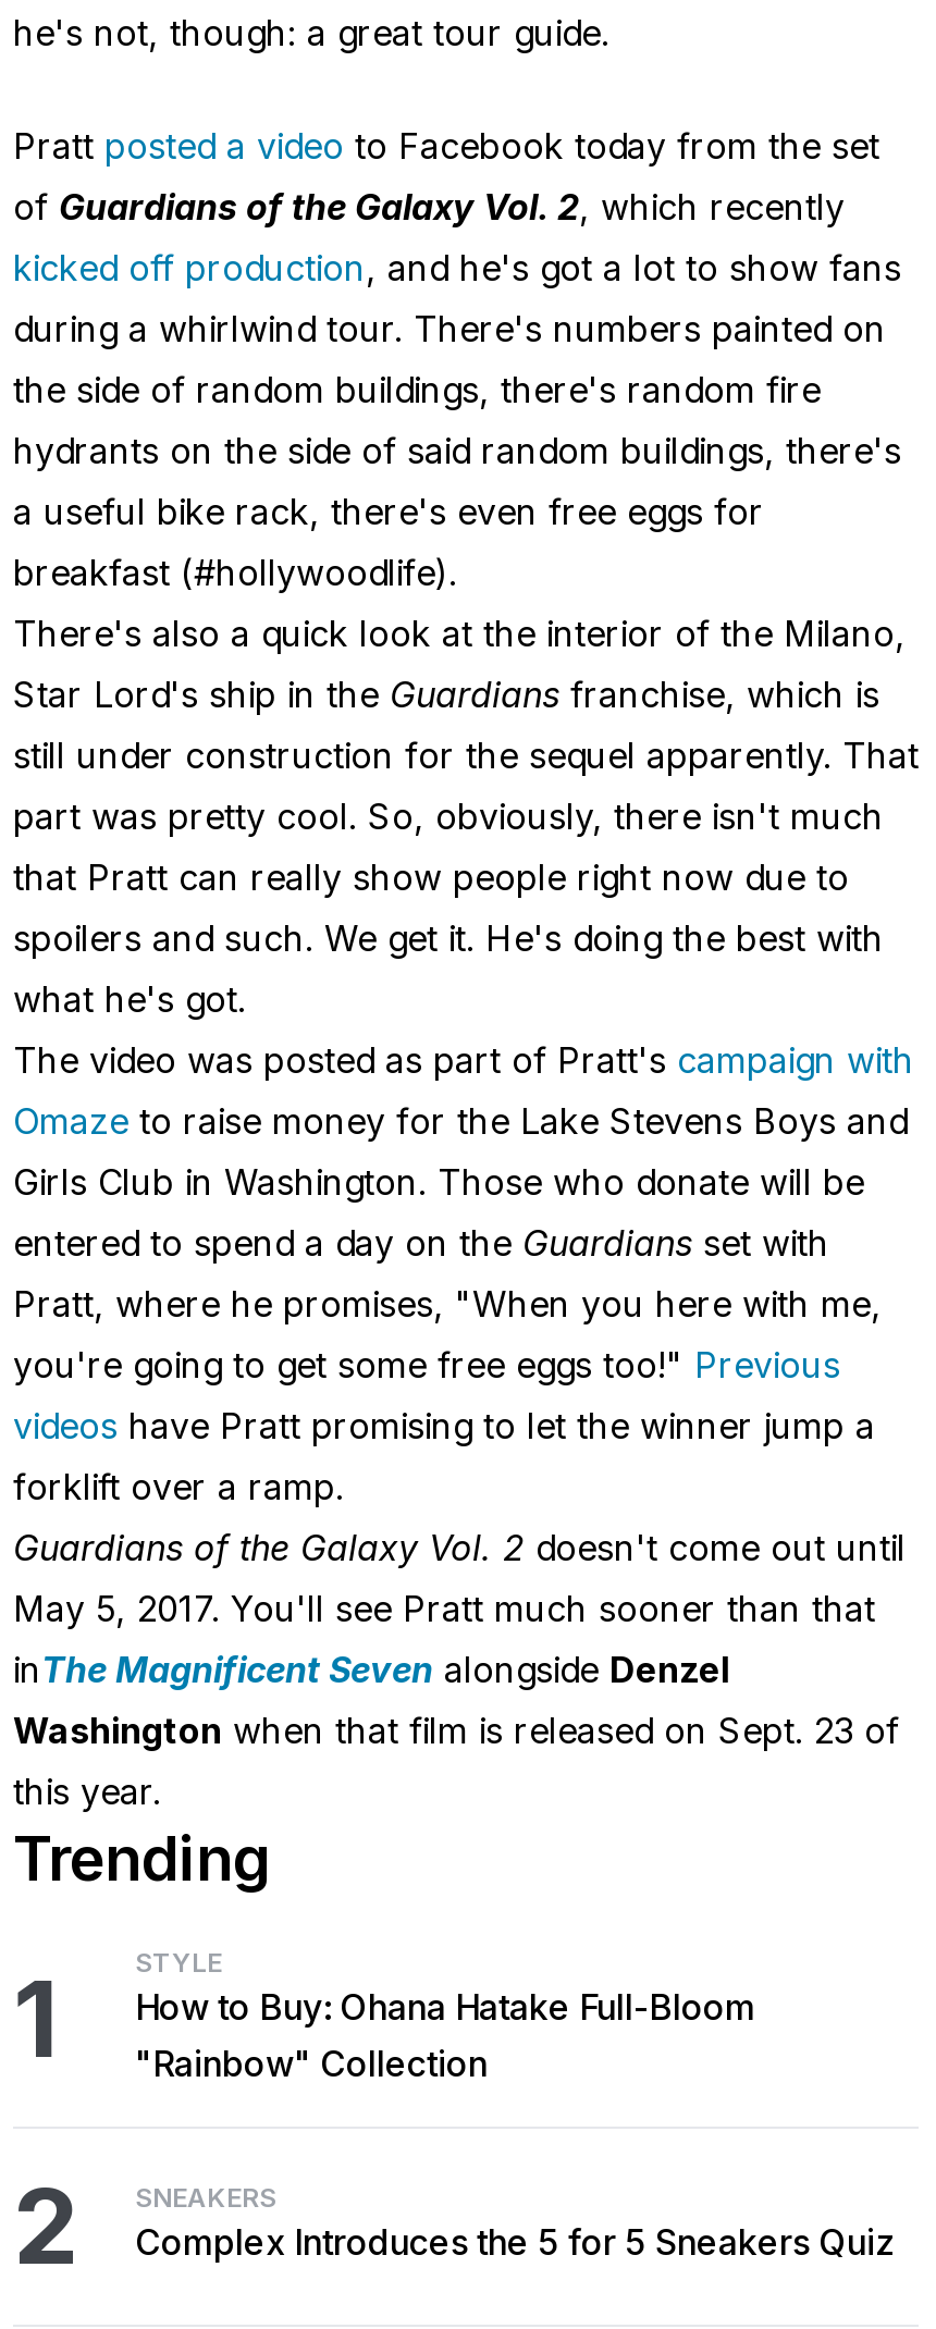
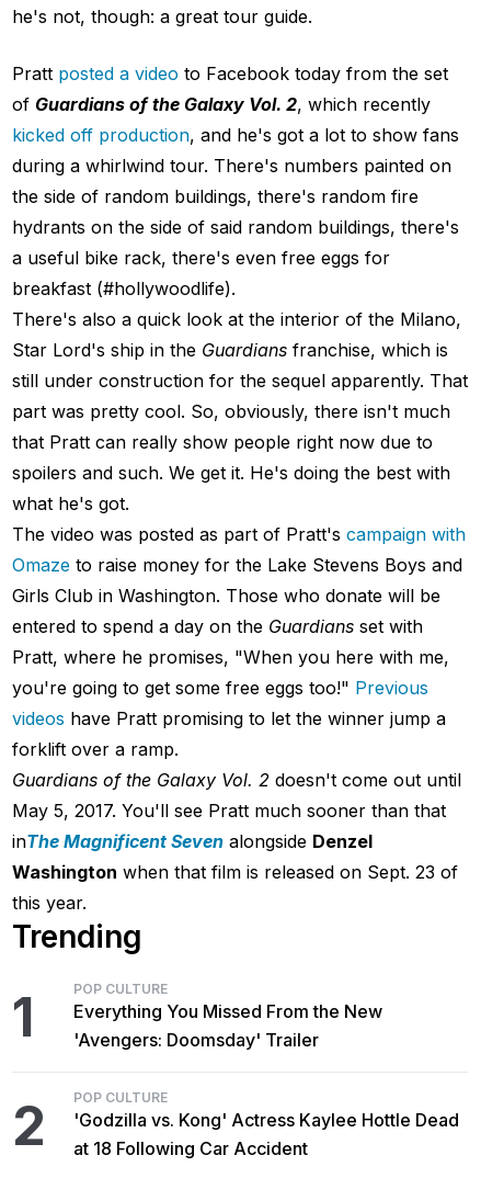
[135,1946,755,2085] STYLE | How to Buy: Ohana Hatake Full-Bloom | "Rainbow" Collection -> [73,981,382,1051] POP CULTURE | Everything You Missed From the New | 'Avengers: Doomsday' Trailer
[135,2181,895,2264] SNEAKERS | Complex Introduces the 5 for 5 Sneakers Quiz -> [73,1089,459,1159] POP CULTURE | 'Godzilla vs. Kong' Actress Kaylee Hottle Dead | at 18 Following Car Accident

